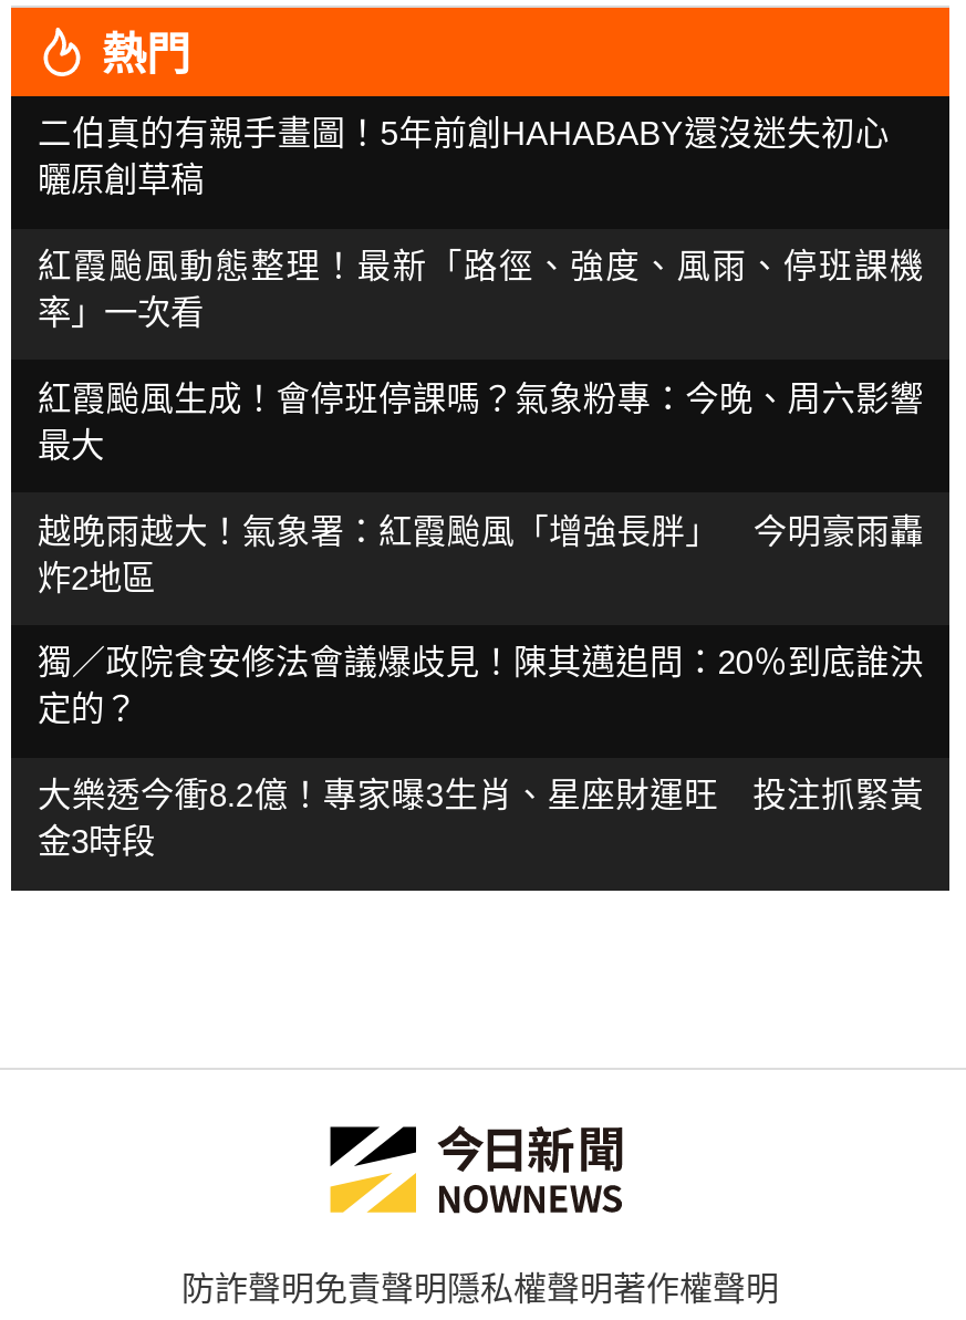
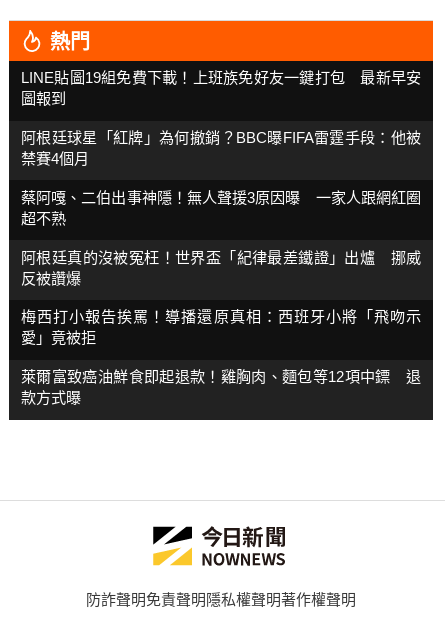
[38,115,923,199] 二伯真的有親手畫圖！5年前創HAHABABY還沒迷失初心 | 曬原創草稿 -> [21,69,421,107] LINE貼圖19組免費下載！上班族免好友一鍵打包 最新早安 | 圖報到
[38,247,923,331] 紅霞颱風動態整理！最新「路徑、強度、風雨、停班課機 | 率」一次看 -> [21,129,421,167] 阿根廷球星「紅牌」為何撤銷？BBC曝FIFA雷霆手段：他被 | 禁賽4個月
[38,379,923,463] 紅霞颱風生成！會停班停課嗎？氣象粉專：今晚、周六影響 | 最大 -> [21,189,421,227] 蔡阿嘎、二伯出事神隱！無人聲援3原因曝 一家人跟網紅圈 | 超不熟
[38,511,923,595] 越晚雨越大！氣象署：紅霞颱風「增強長胖」 今明豪雨轟 | 炸2地區 -> [21,249,421,287] 阿根廷真的沒被冤枉！世界盃「紀律最差鐵證」出爐 挪威 | 反被讚爆
[38,644,923,728] 獨／政院食安修法會議爆歧見！陳其邁追問：20％到底誰決 | 定的？ -> [21,308,421,346] 梅西打小報告挨罵！導播還原真相：西班牙小將「飛吻示 | 愛」竟被拒
[38,776,923,860] 大樂透今衝8.2億！專家曝3生肖、星座財運旺 投注抓緊黃 | 金3時段 -> [21,368,421,406] 萊爾富致癌油鮮食即起退款！雞胸肉、麵包等12項中鏢 退 | 款方式曝

